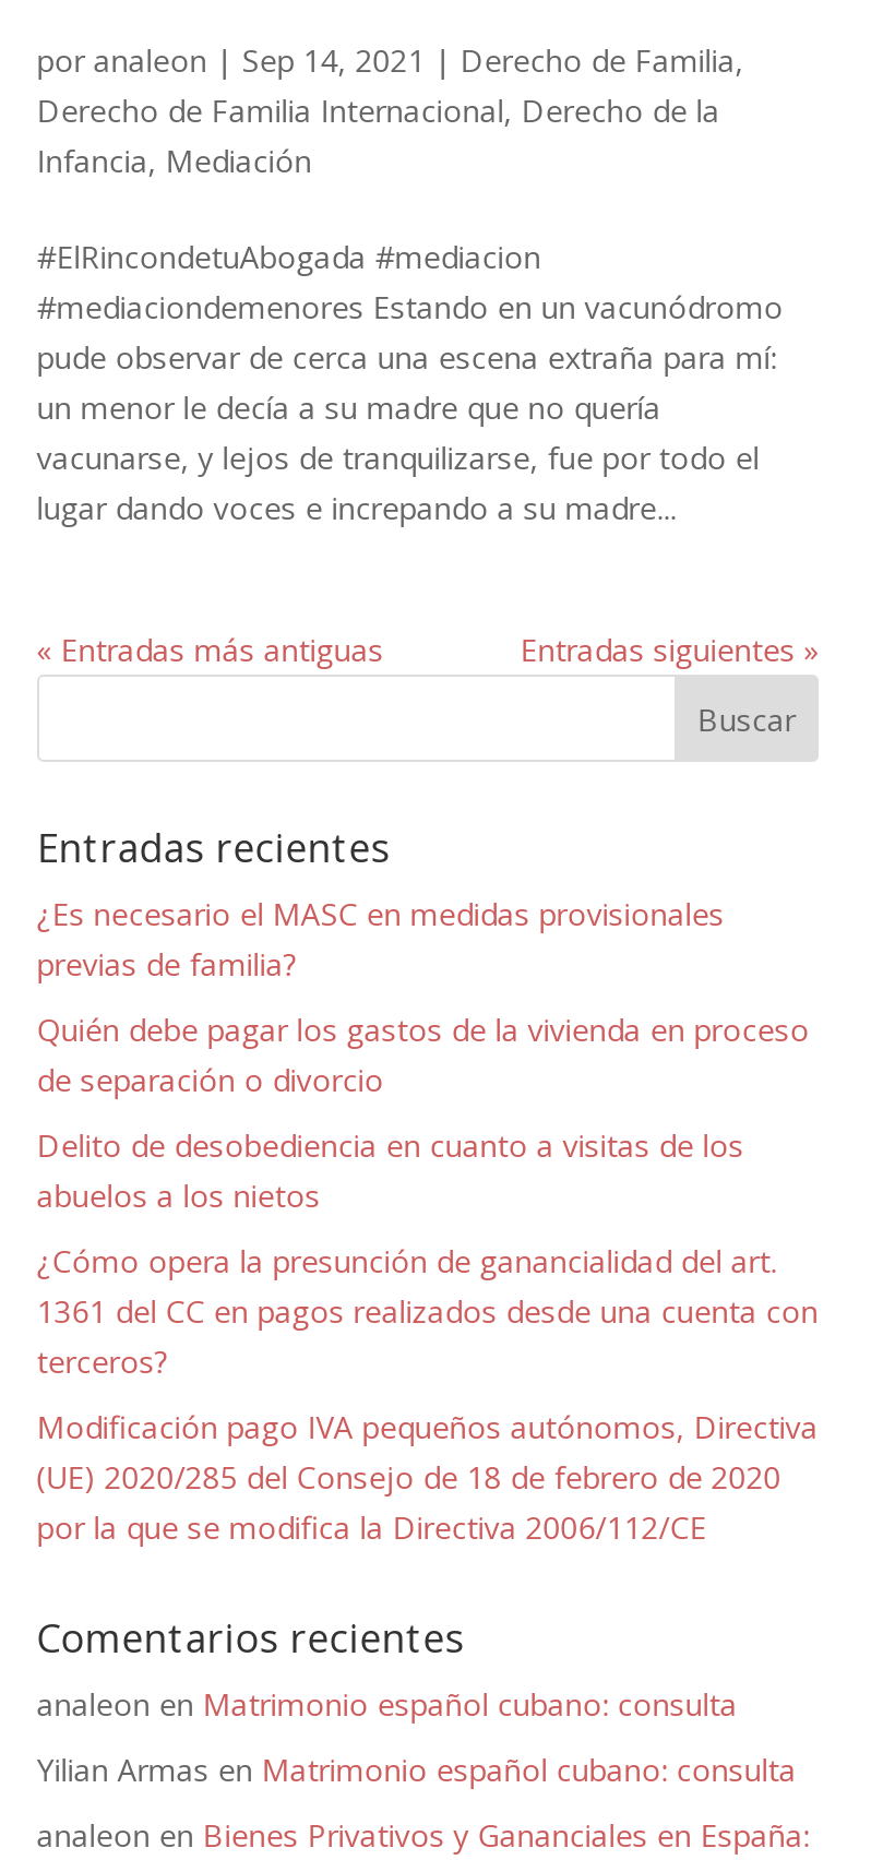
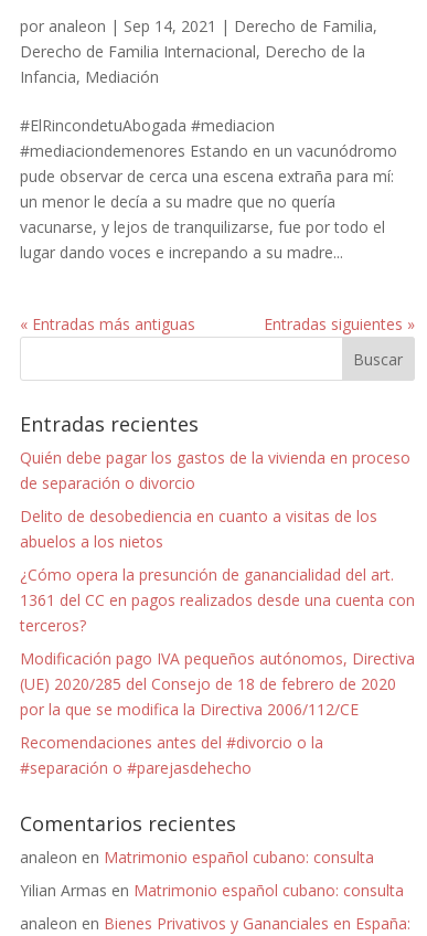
[37,893,724,985] ¿Es necesario el MASC en medidas provisionales | previas de familia? -> none
moved [37,1009,818,1548] -> [20,447,415,720]: Quién debe pagar los gastos de la vivienda en proceso | de separación o divorcio | Delito de desobediencia en cuanto a visitas de los | ... | (UE) 2020/285 del Consejo de 18 de febrero de 2020 | por la que se modifica la Directiva 2006/112/CE
none -> [20,732,323,778] Recomendaciones antes del #divorcio o la | #separación o #parejasdehecho

